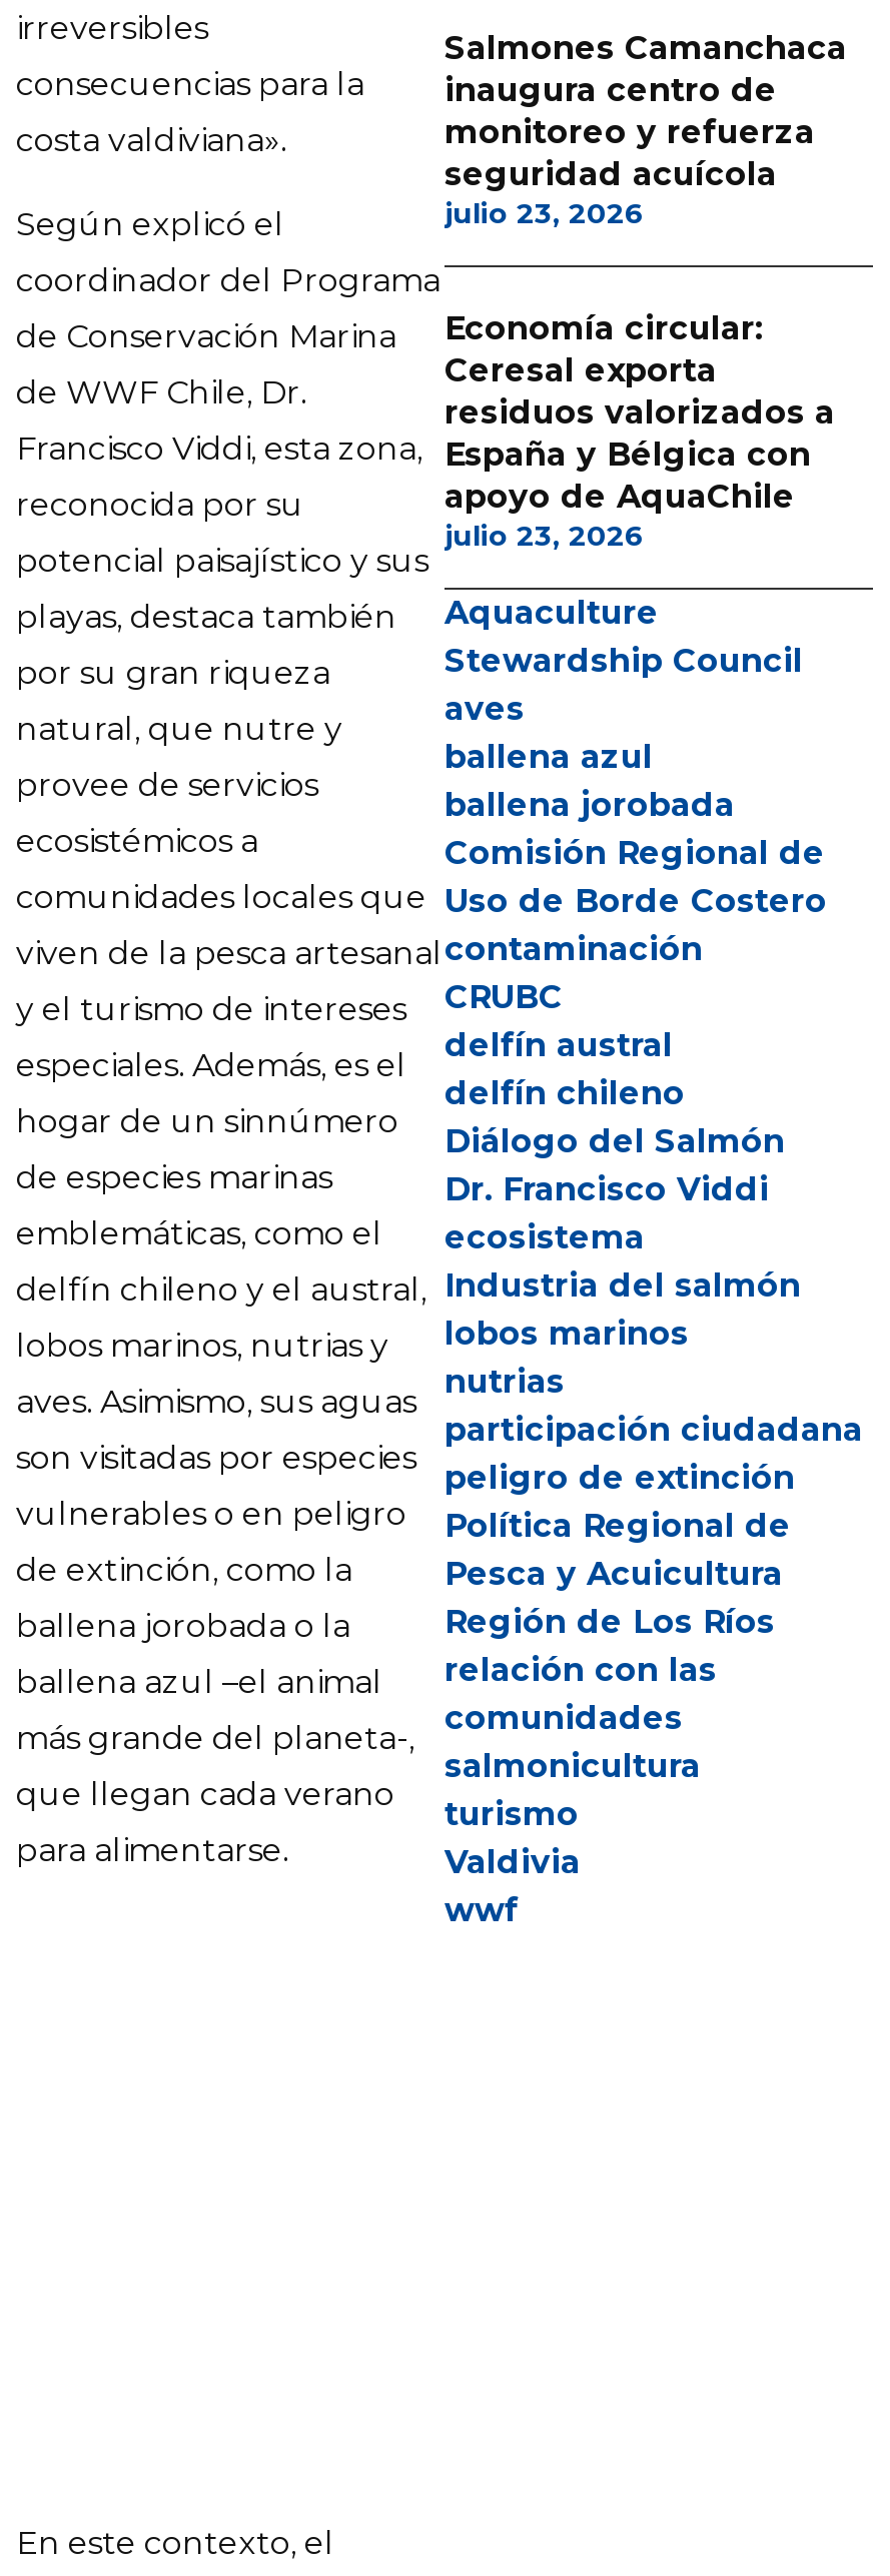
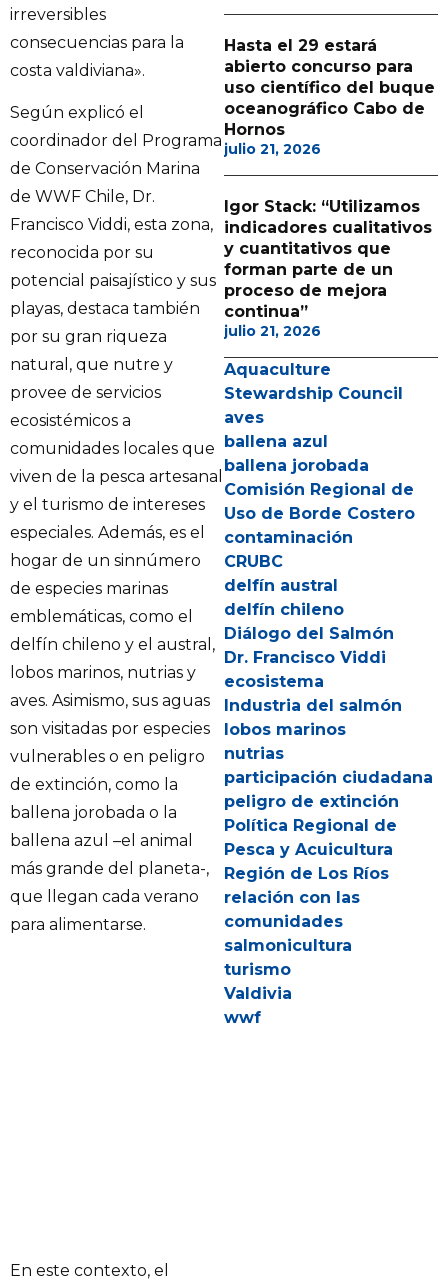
[444,29,847,231] Salmones Camanchaca | inaugura centro de | monitoreo y refuerza | seguridad acuícola | julio 23, 2026 -> [224,36,435,158] Hasta el 29 estará | abierto concurso para | uso científico del buque | oceanográfico Cabo de | Hornos | julio 21, 2026
[444,309,835,554] Economía circular: | Ceresal exporta | residuos valorizados a | España y Bélgica con | apoyo de AquaChile | julio 23, 2026 -> [224,197,432,340] Igor Stack: “Utilizamos | indicadores cualitativos | y cuantitativos que | forman parte de un | proceso de mejora | continua” | julio 21, 2026
moved [444,594,863,1929] -> [224,360,433,1027]: Aquaculture | Stewardship Council | aves | ... | Valdivia | wwf

